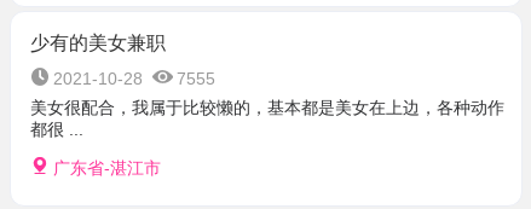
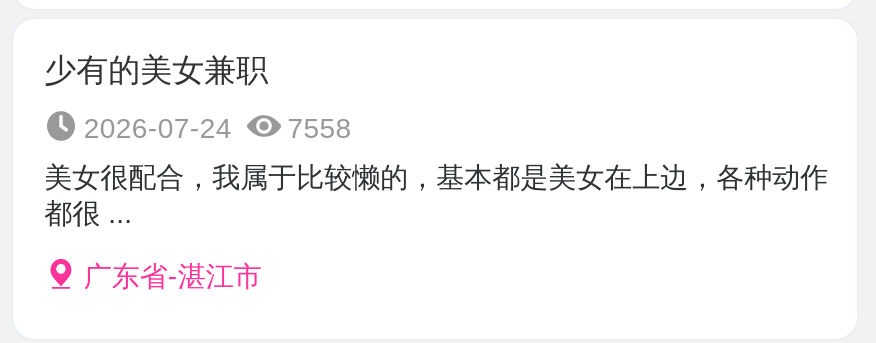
[54,68,143,88] 2021-10-28 -> [84,113,232,145] 2026-07-24
[177,68,216,88] 7555 -> [287,113,351,145] 7558

